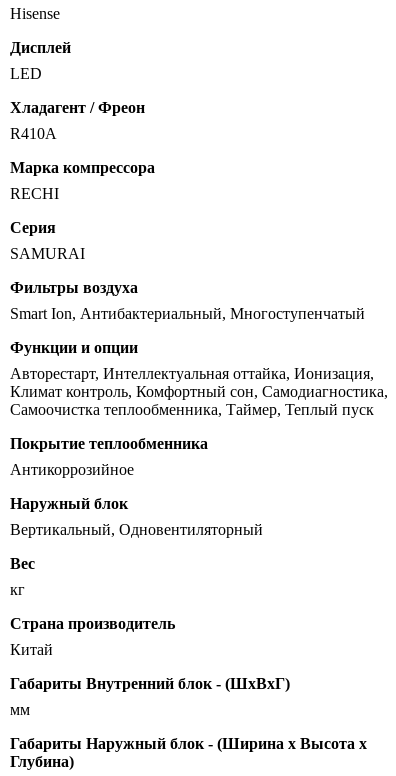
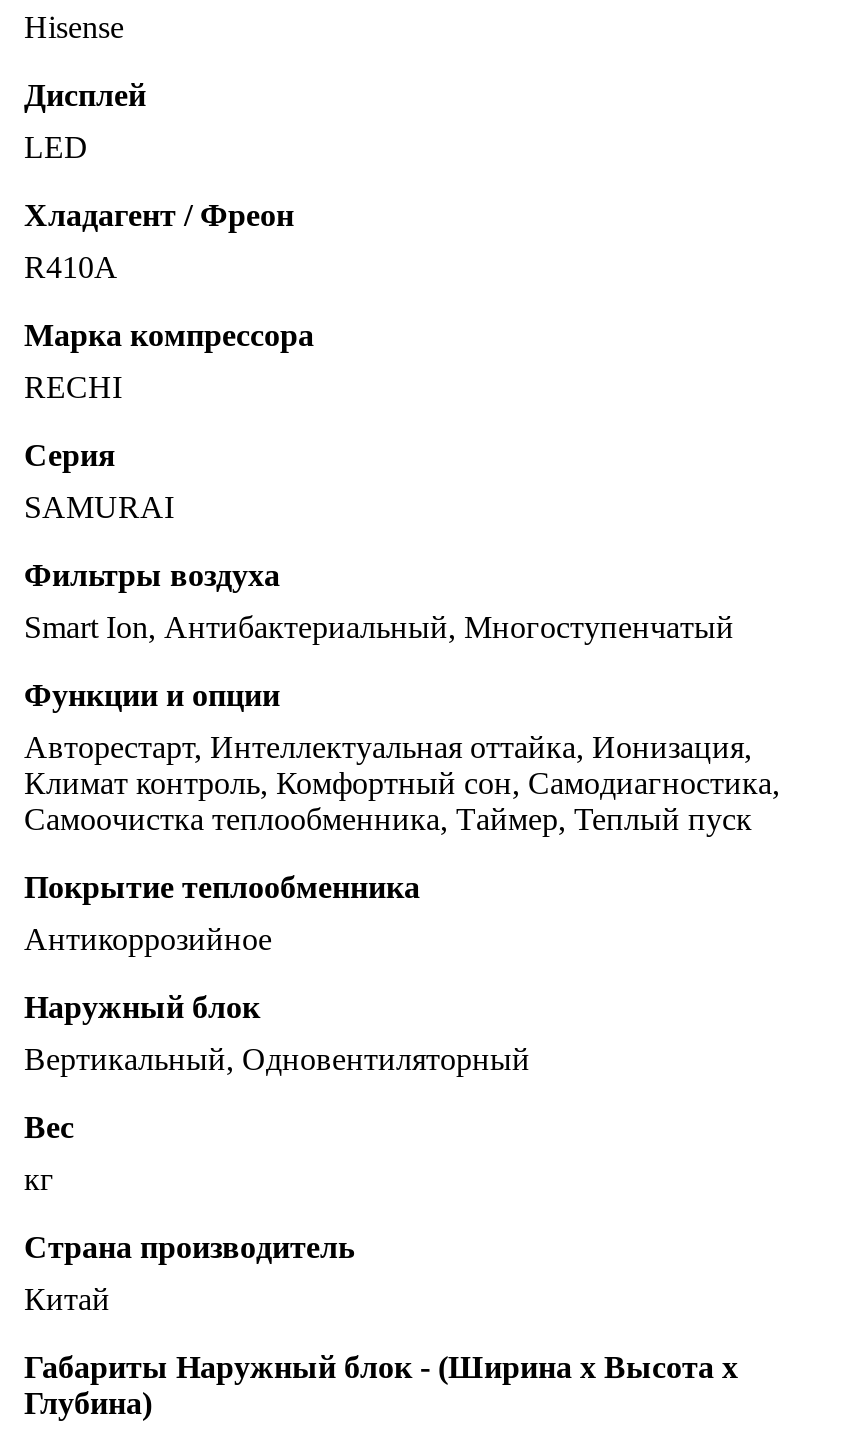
[10,675,290,718] Габариты Внутренний блок - (ШхВхГ) | мм -> none

